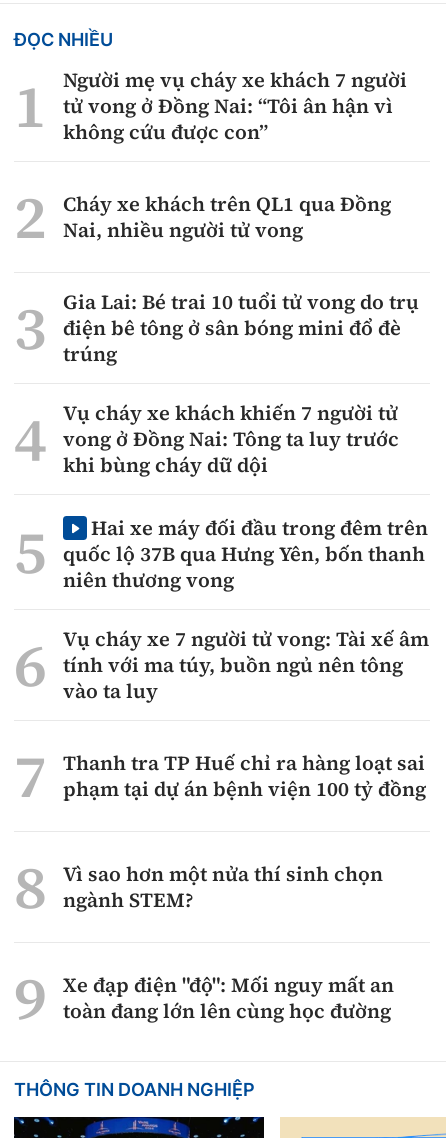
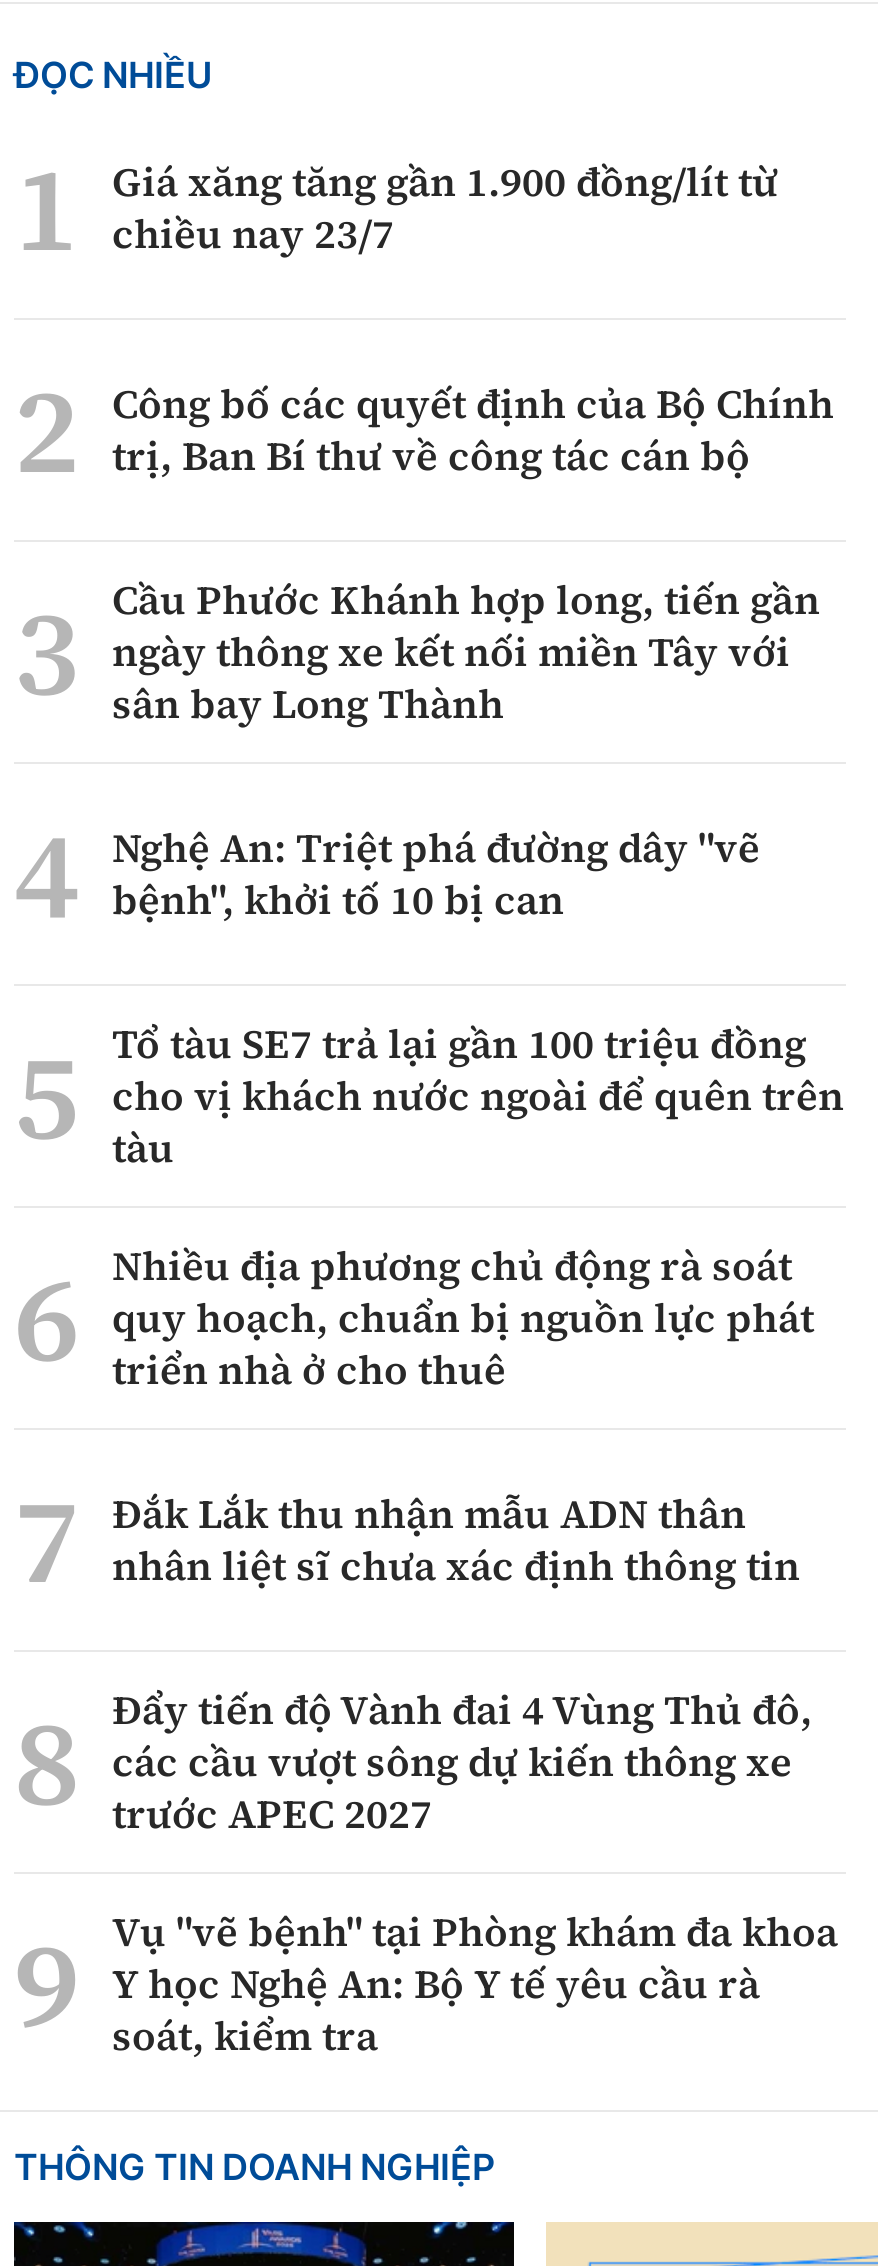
[63,66,407,146] Người mẹ vụ cháy xe khách 7 người | tử vong ở Đồng Nai: “Tôi ân hận vì | không cứu được con” -> [112,155,778,263] Giá xăng tăng gần 1.900 đồng/lít từ | chiều nay 23/7
[63,190,391,244] Cháy xe khách trên QL1 qua Đồng | Nai, nhiều người tử vong -> [112,377,834,485] Công bố các quyết định của Bộ Chính | trị, Ban Bí thư về công tác cán bộ
[63,288,419,368] Gia Lai: Bé trai 10 tuổi tử vong do trụ | điện bê tông ở sân bóng mini đổ đè | trúng -> [112,573,820,733] Cầu Phước Khánh hợp long, tiến gần | ngày thông xe kết nối miền Tây với | sân bay Long Thành
[63,399,399,479] Vụ cháy xe khách khiến 7 người tử | vong ở Đồng Nai: Tông ta luy trước | khi bùng cháy dữ dội -> [112,821,760,929] Nghệ An: Triệt phá đường dây "vẽ | bệnh", khởi tố 10 bị can
[63,514,428,594] Hai xe máy đối đầu trong đêm trên | quốc lộ 37B qua Hưng Yên, bốn thanh | niên thương vong -> [112,1017,844,1177] Tổ tàu SE7 trả lại gần 100 triệu đồng | cho vị khách nước ngoài để quên trên | tàu
[63,625,429,705] Vụ cháy xe 7 người tử vong: Tài xế âm | tính với ma túy, buồn ngủ nên tông | vào ta luy -> [112,1239,814,1399] Nhiều địa phương chủ động rà soát | quy hoạch, chuẩn bị nguồn lực phát | triển nhà ở cho thuê
[63,749,426,803] Thanh tra TP Huế chỉ ra hàng loạt sai | phạm tại dự án bệnh viện 100 tỷ đồng -> [112,1487,800,1595] Đắk Lắk thu nhận mẫu ADN thân | nhân liệt sĩ chưa xác định thông tin
[63,860,383,914] Vì sao hơn một nửa thí sinh chọn | ngành STEM? -> [112,1683,812,1843] Đẩy tiến độ Vành đai 4 Vùng Thủ đô, | các cầu vượt sông dự kiến thông xe | trước APEC 2027
[63,971,394,1025] Xe đạp điện "độ": Mối nguy mất an | toàn đang lớn lên cùng học đường -> [112,1905,838,2065] Vụ "vẽ bệnh" tại Phòng khám đa khoa | Y học Nghệ An: Bộ Y tế yêu cầu rà | soát, kiểm tra

